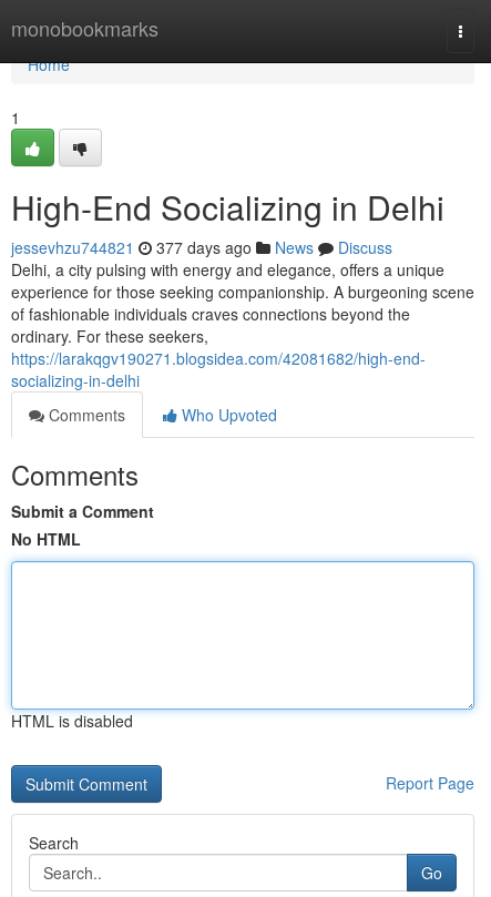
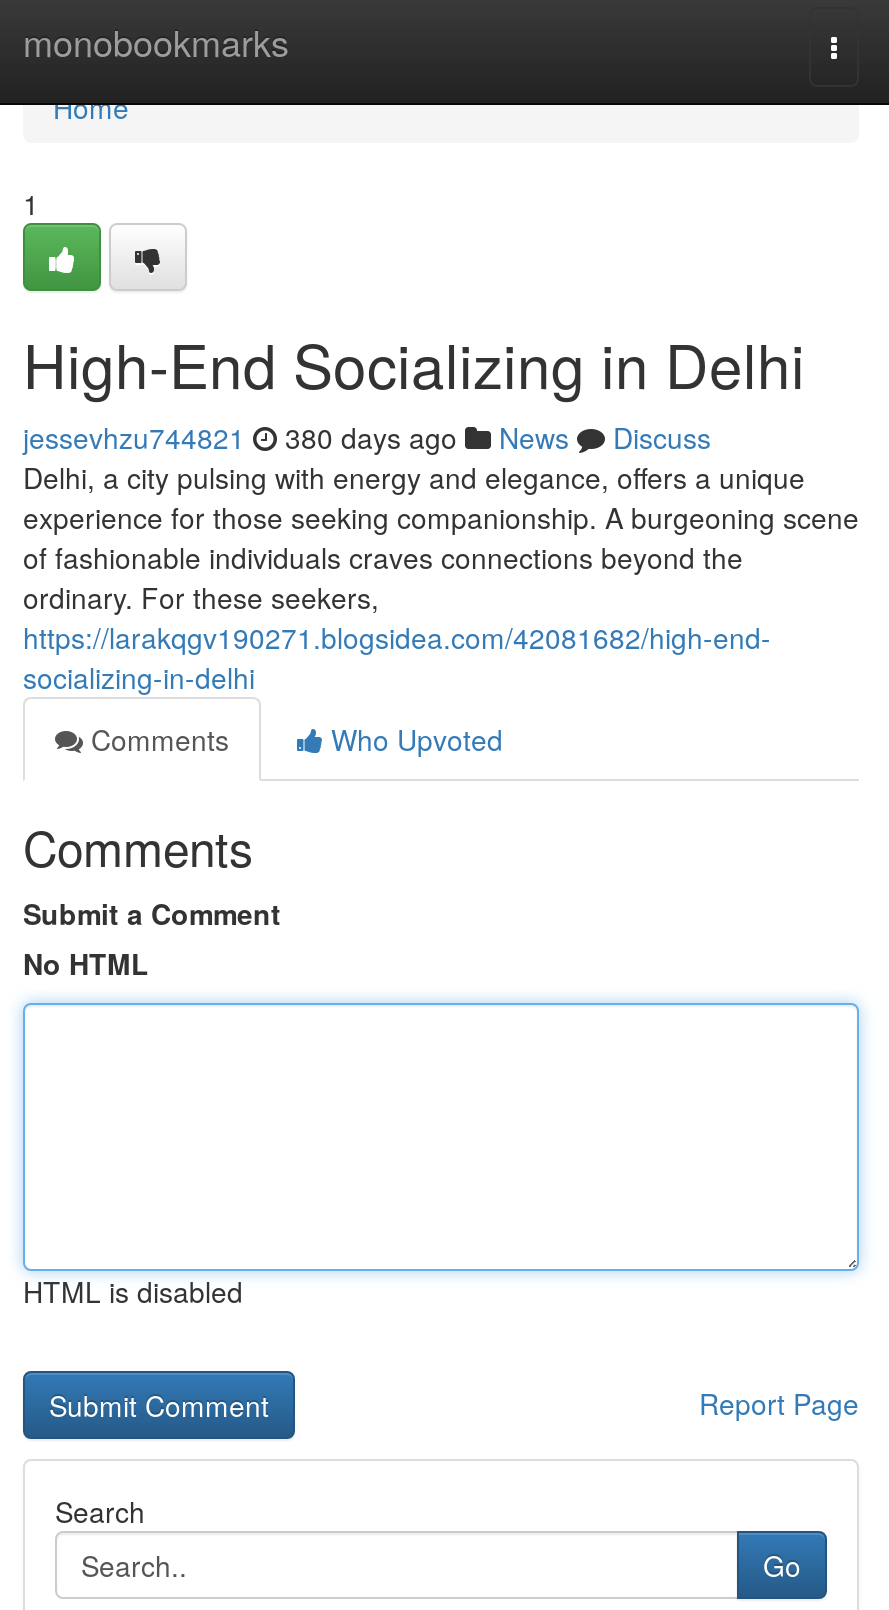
[11,236,392,258] jessevhzu744821 377 days ago News Discuss -> [23,417,711,457] jessevhzu744821 380 days ago News Discuss

